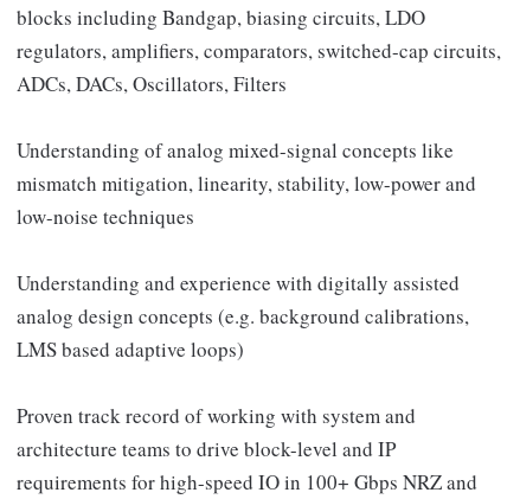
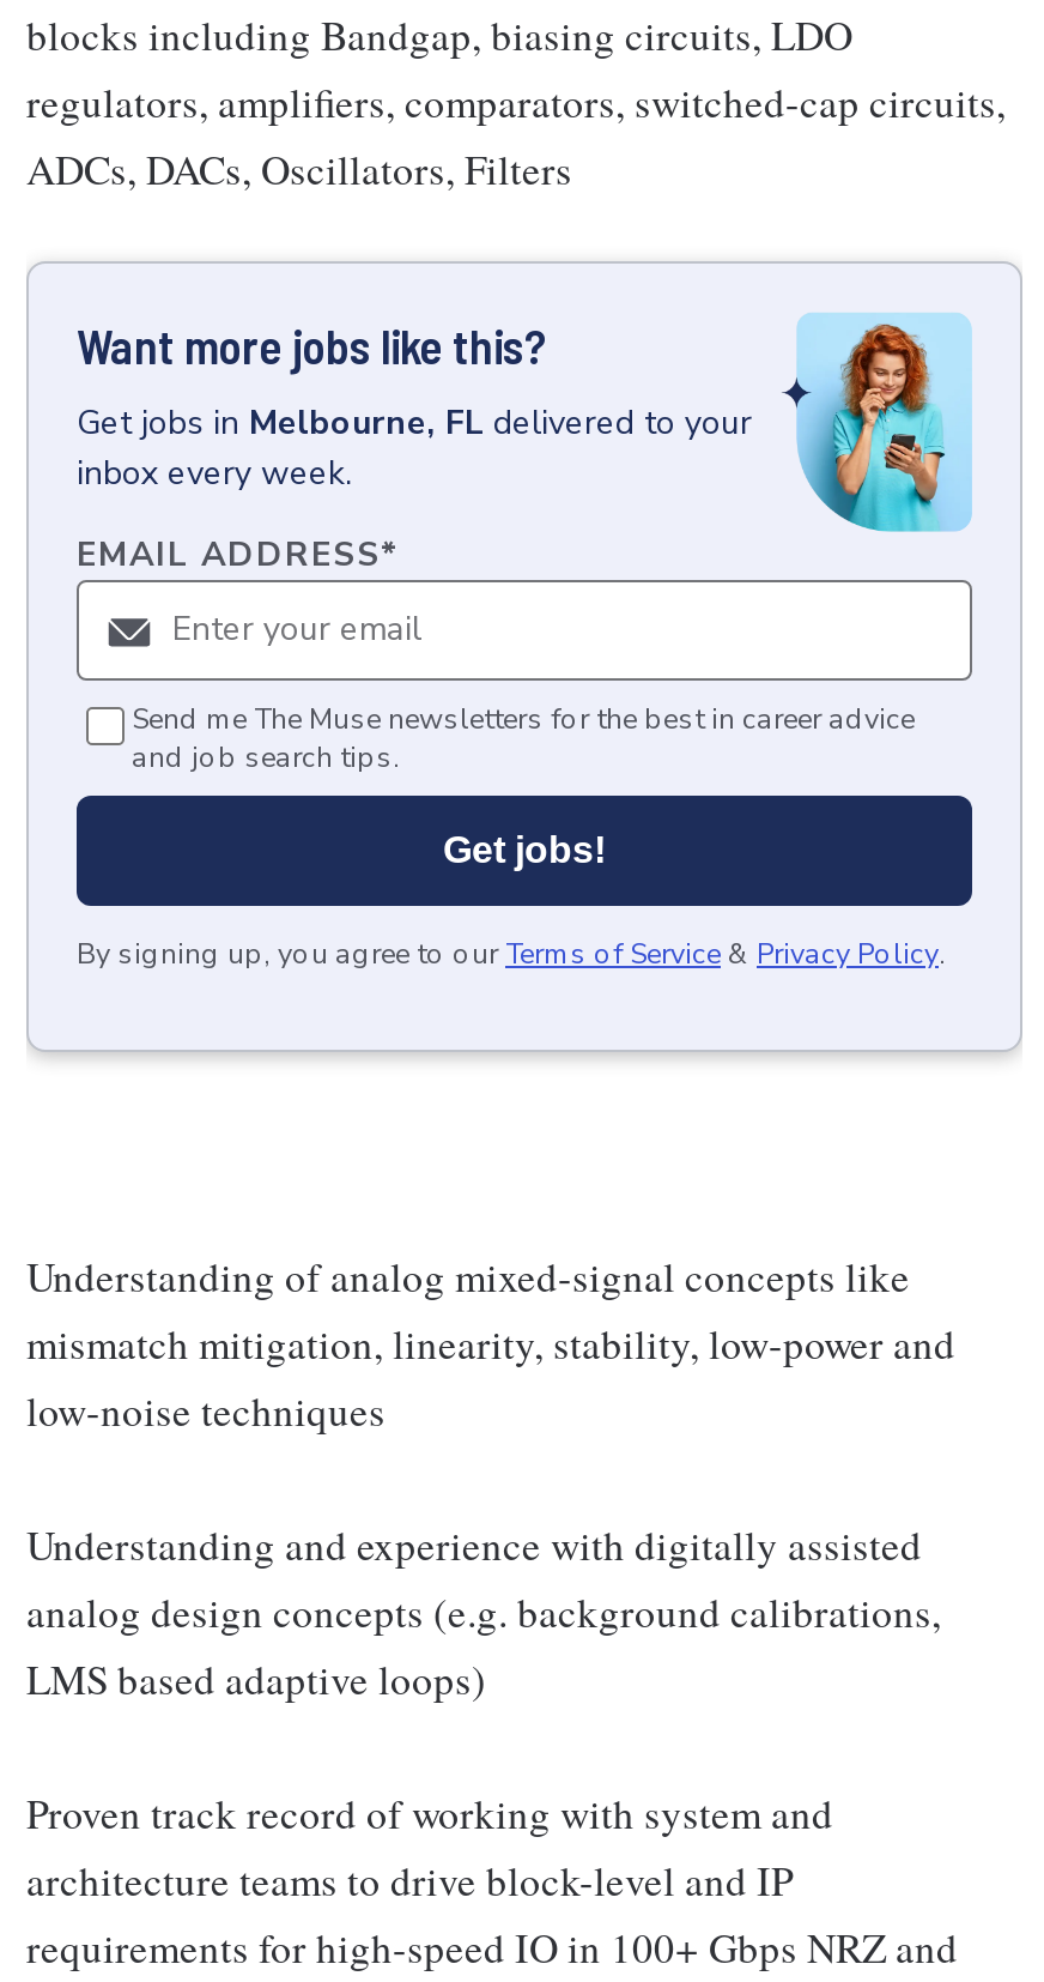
none -> [26,261,1022,1059] [image] | Want more jobs like this? | Get jobs in Melbourne, FL delivered to your | inbox every week. | EMAIL ADDRESS*
none -> [77,700,946,974] Send me The Muse newsletters for the best in career advice | and job search tips. | Get jobs! | By signing up, you agree to our Terms of Service & Privacy Policy.

